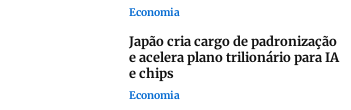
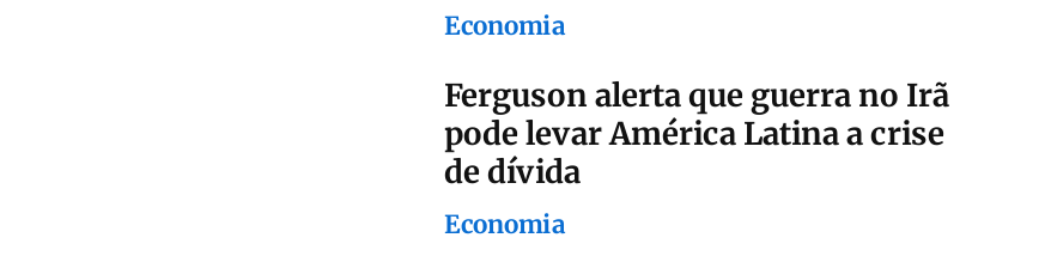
[128,33,338,82] Japão cria cargo de padronização | e acelera plano trilionário para IA | e chips -> [444,76,949,193] Ferguson alerta que guerra no Irã | pode levar América Latina a crise | de dívida

